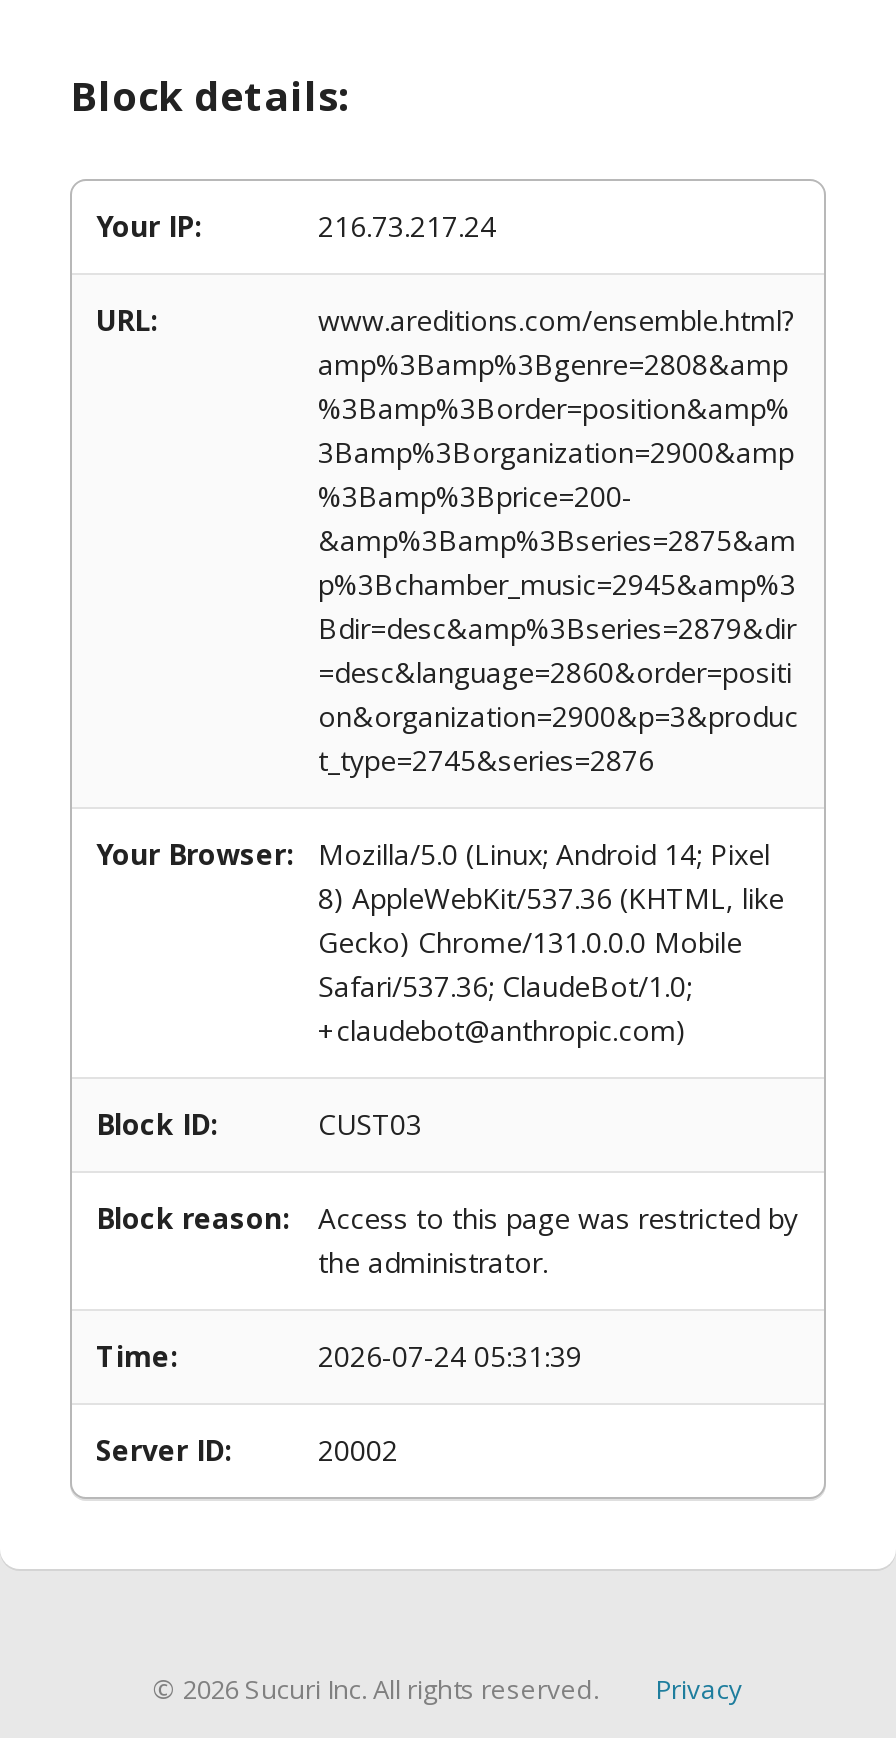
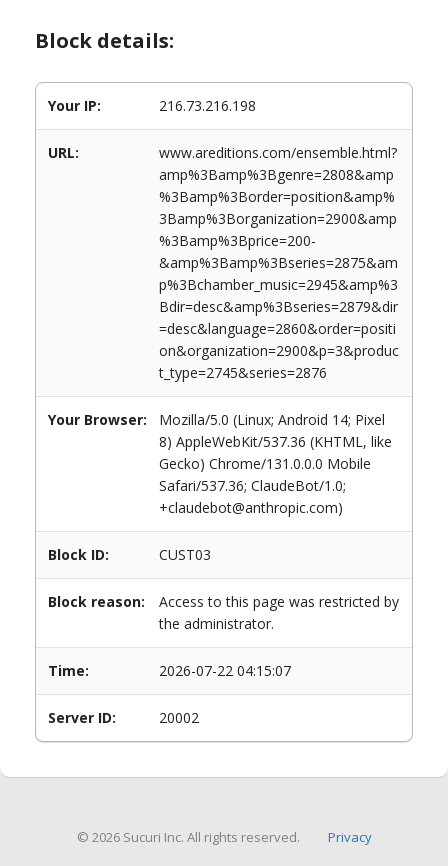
[318,207,496,245] 216.73.217.24 -> [159,96,256,115] 216.73.216.198
[318,1337,582,1375] 2026-07-24 05:31:39 -> [159,661,291,680] 2026-07-22 04:15:07

